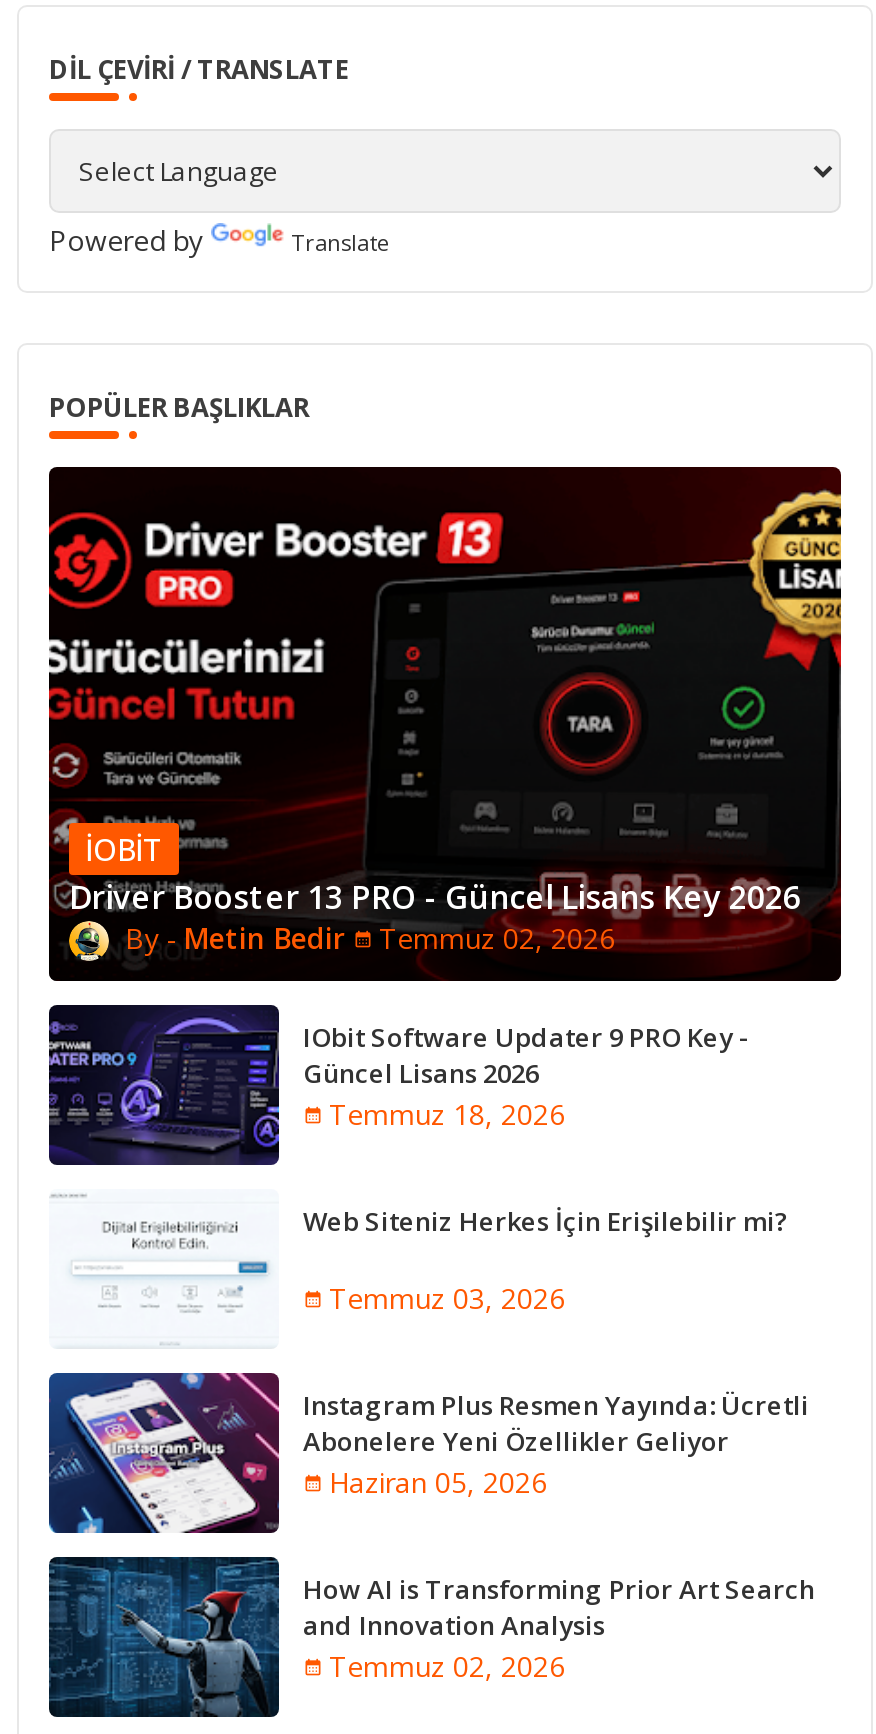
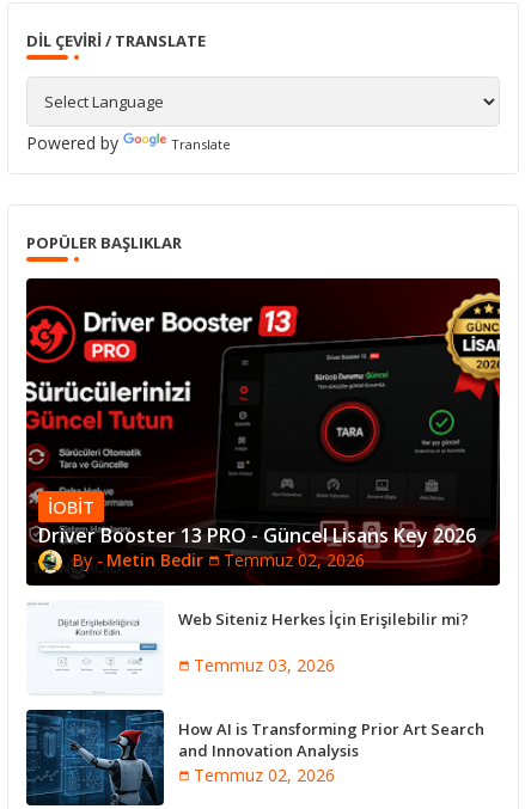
[47,1003,749,1167] [image] | IObit Software Updater 9 PRO Key - | Güncel Lisans 2026 | Temmuz 18, 2026 -> none
[49,1371,809,1535] [image] | Instagram Plus Resmen Yayında: Ücretli | Abonelere Yeni Özellikler Geliyor | Haziran 05, 2026 -> none

